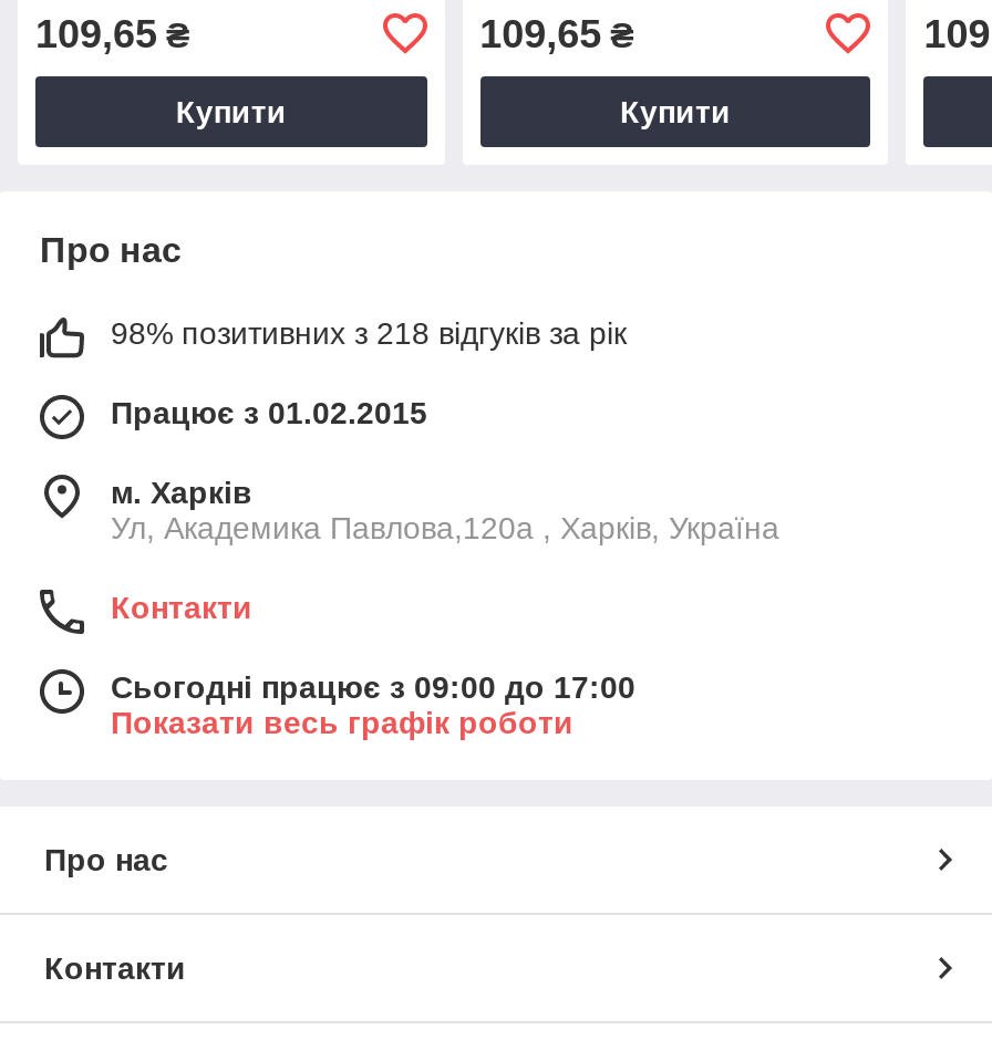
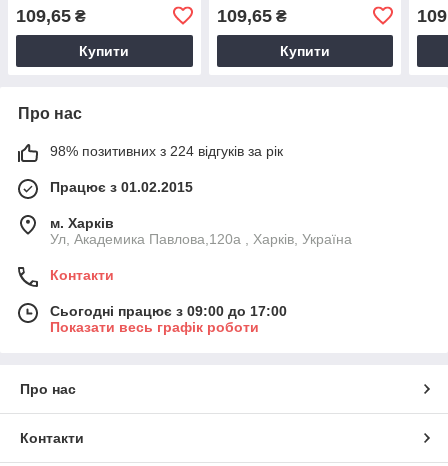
[111,315,627,350] 98% позитивних з 218 відгуків за рік -> [50,143,283,159] 98% позитивних з 224 відгуків за рік

